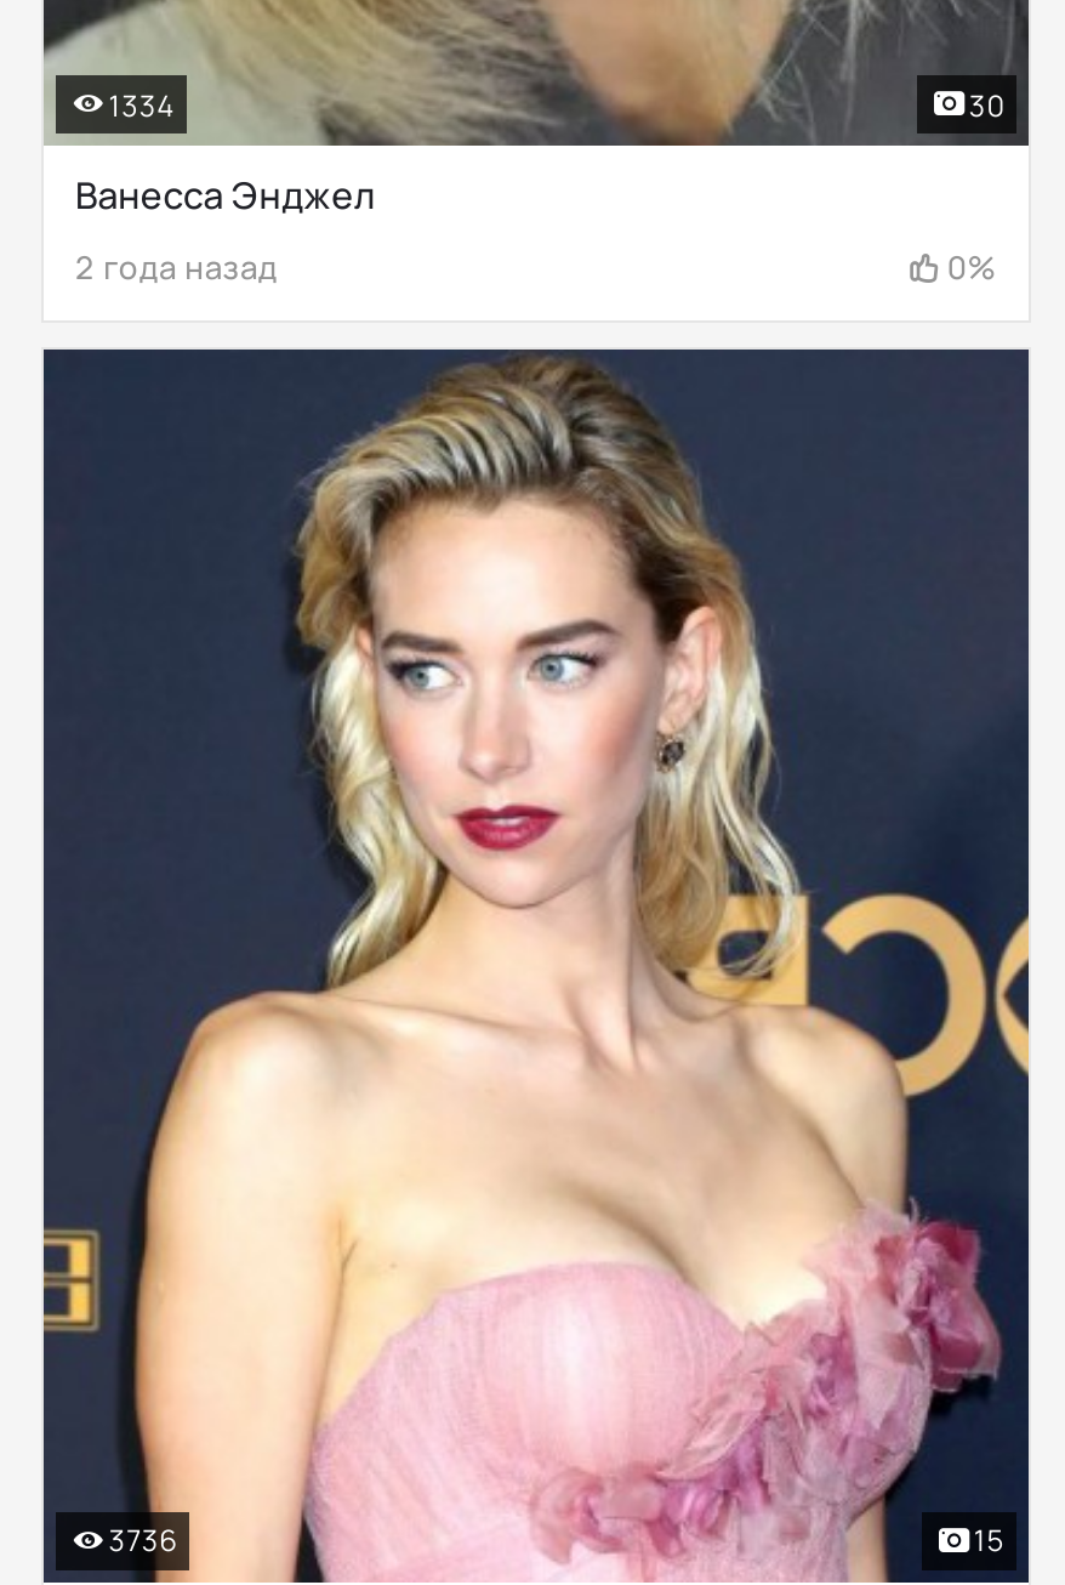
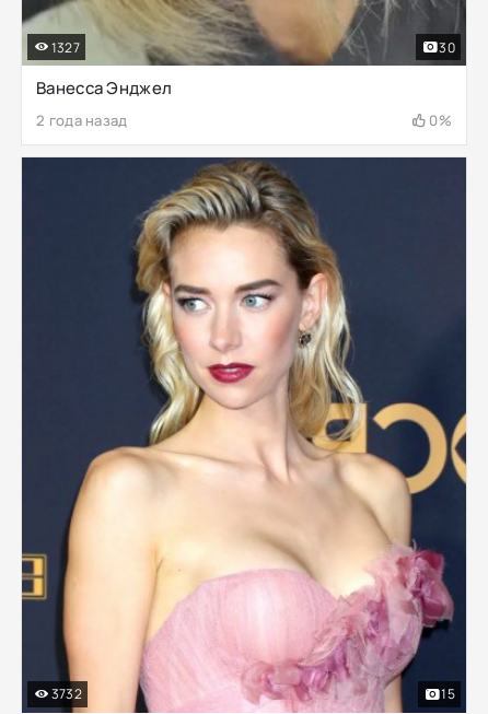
[109,84,175,125] 1334 -> [51,38,80,56] 1327
[109,1519,177,1561] 3736 -> [51,684,82,703] 3732

